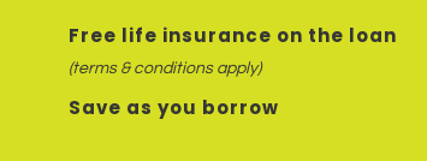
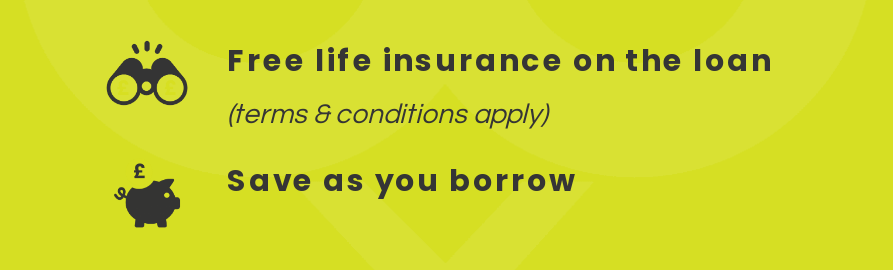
none -> [105,40,189,108] [image]
none -> [113,162,183,230] [image]

